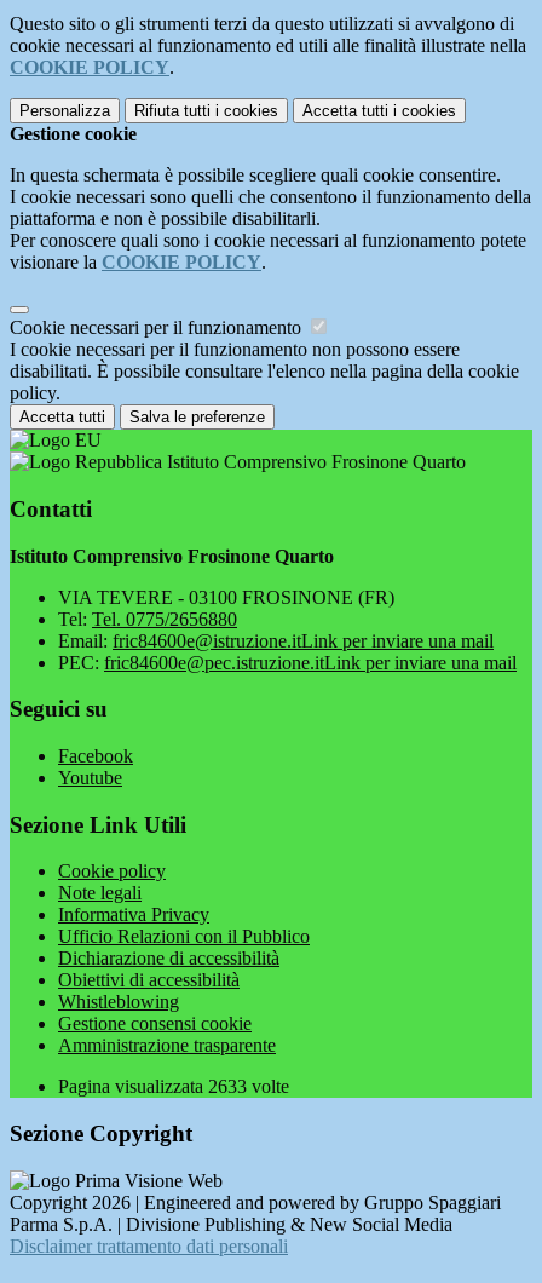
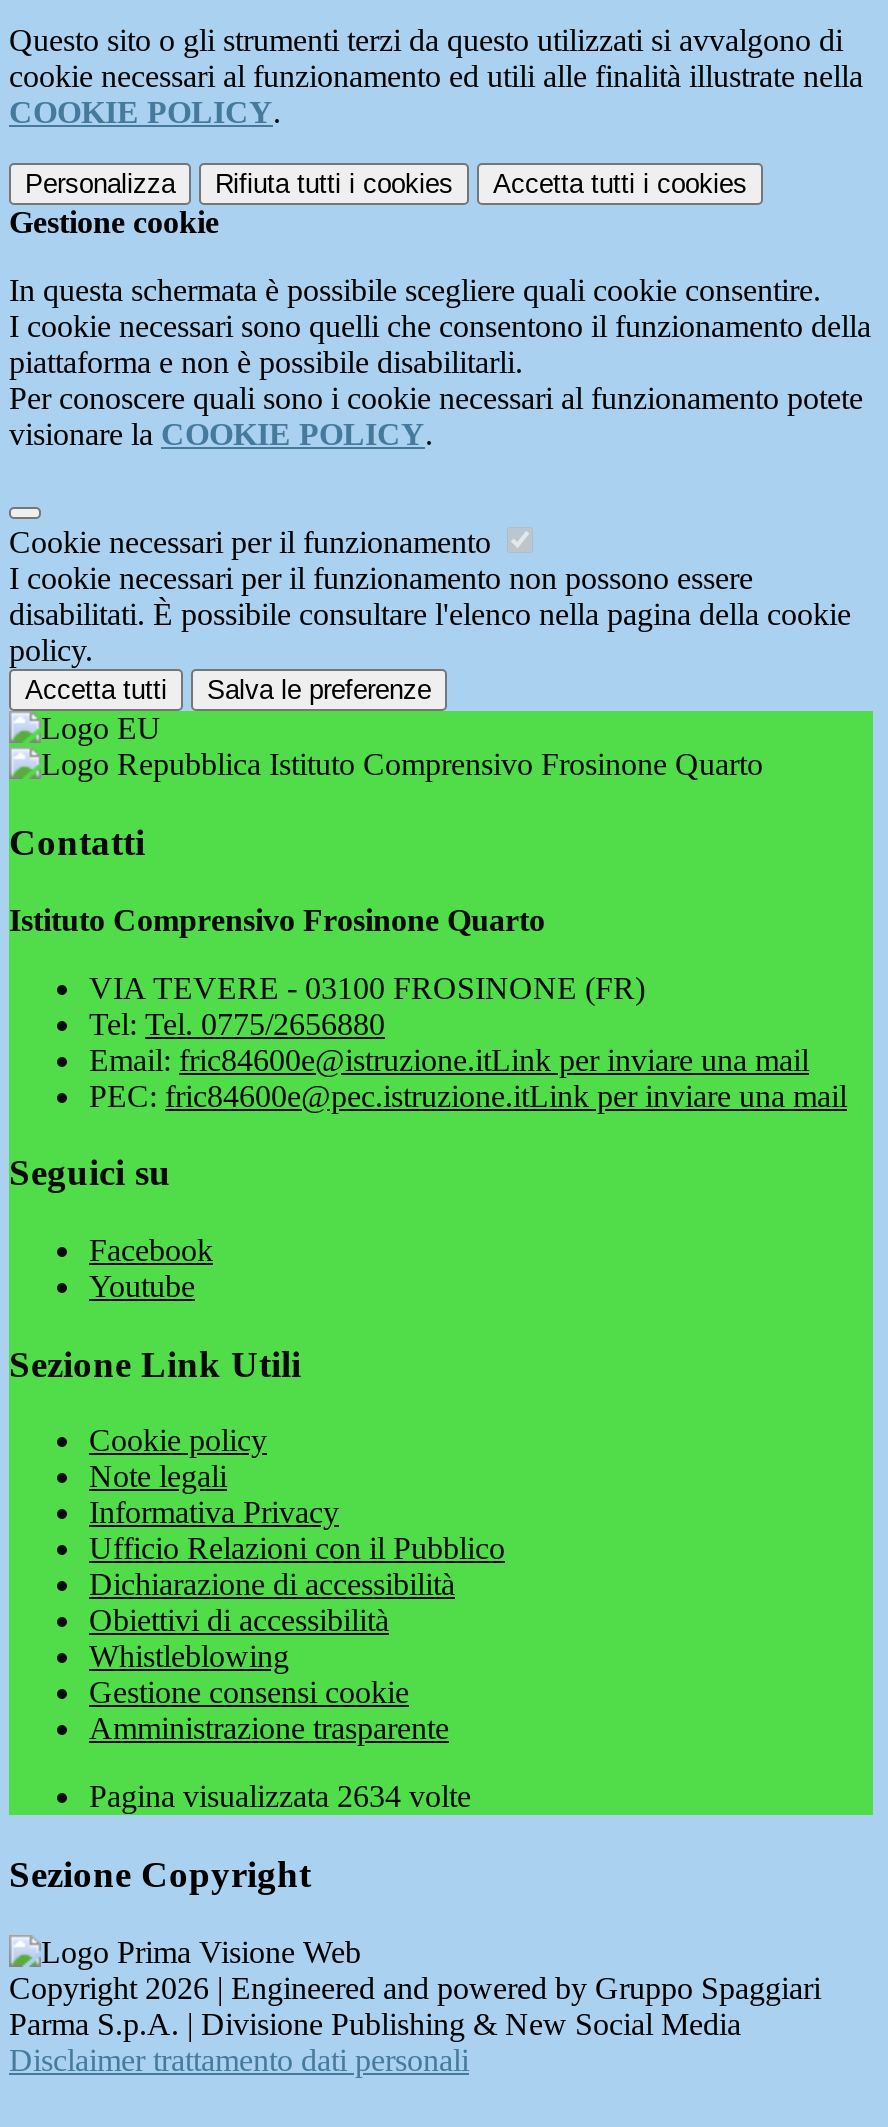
[58,1077,289,1097] Pagina visualizzata 2633 volte -> [89,1780,471,1814] Pagina visualizzata 2634 volte

